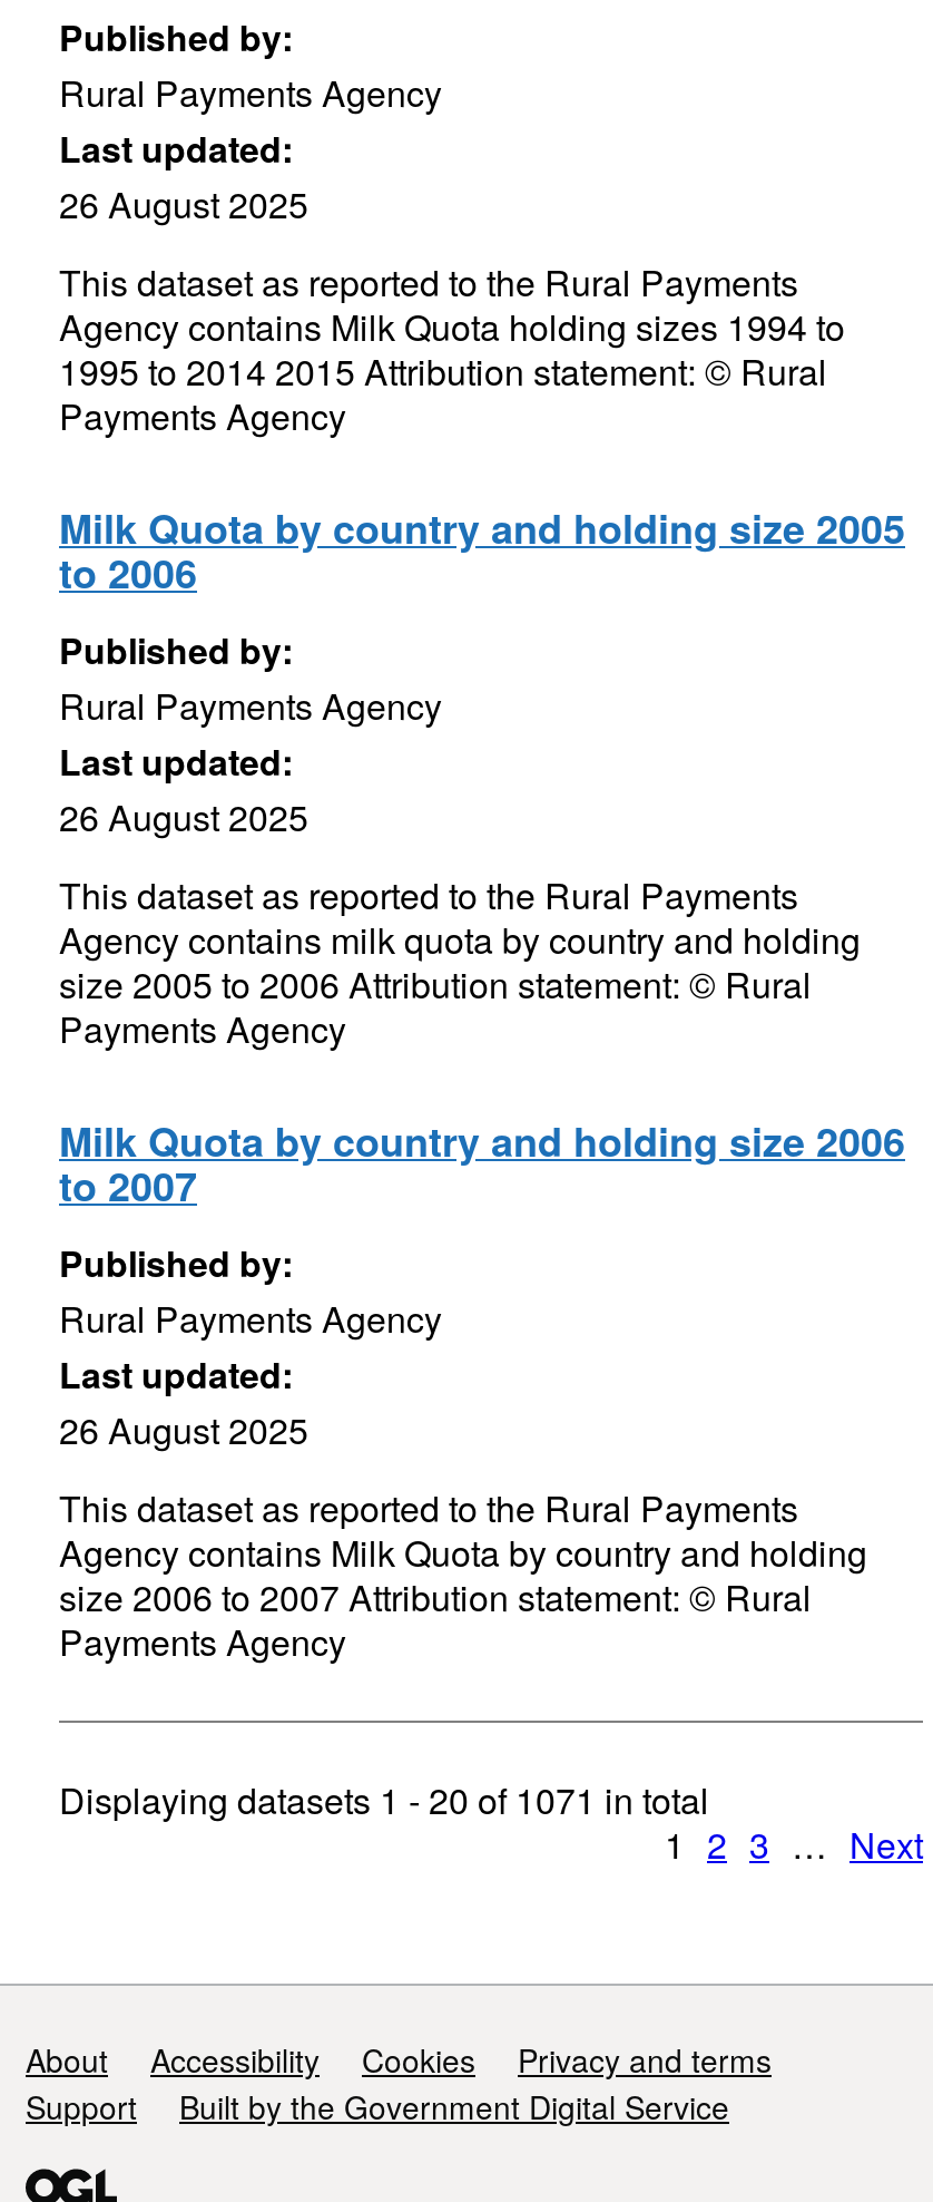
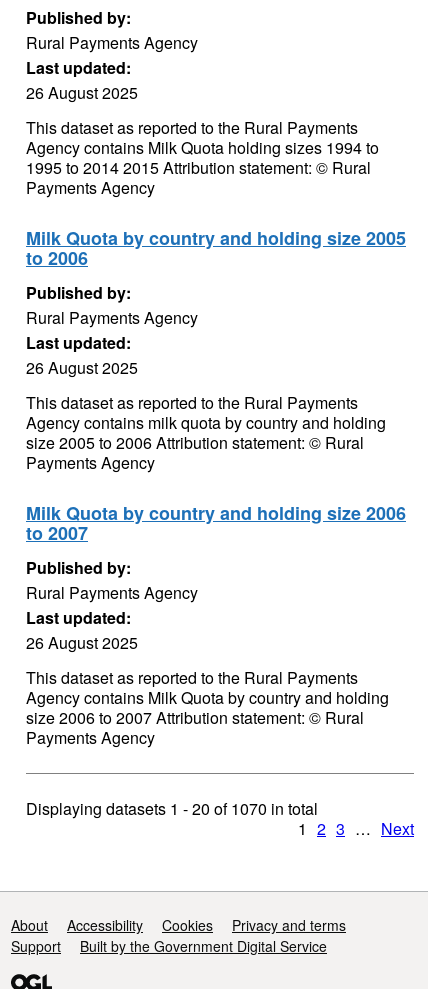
[59,1774,709,1825] Displaying datasets 1 - 20 of 1071 in total -> [26,797,318,820] Displaying datasets 1 - 20 of 1070 in total

